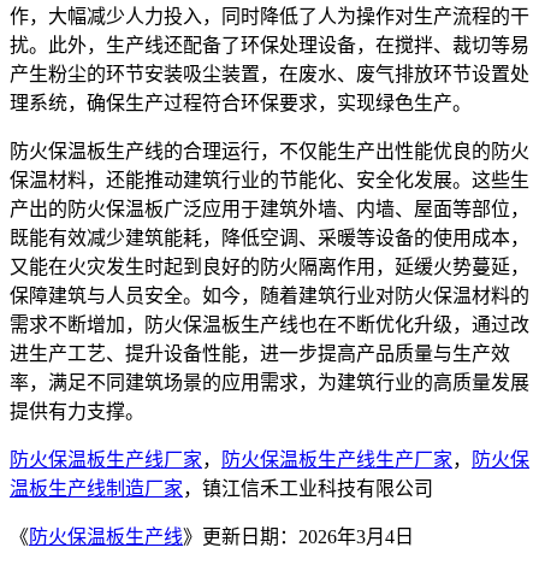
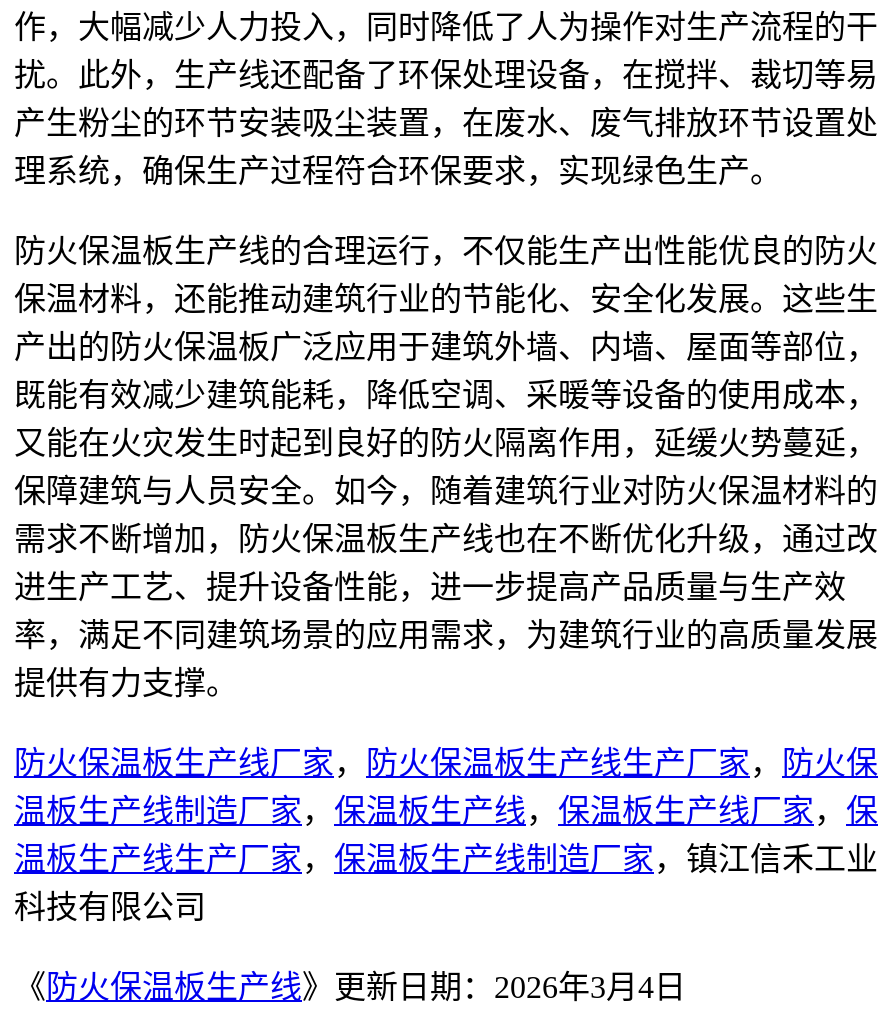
[10,478,433,499] 温板生产线制造厂家，镇江信禾工业科技有限公司 -> [14,794,878,924] 温板生产线制造厂家，保温板生产线，保温板生产线厂家，保 | 温板生产线生产厂家，保温板生产线制造厂家，镇江信禾工业 | 科技有限公司

